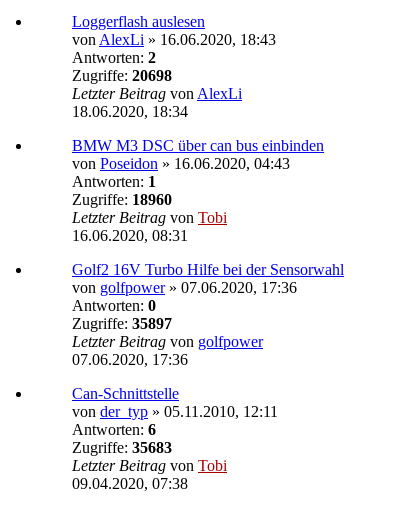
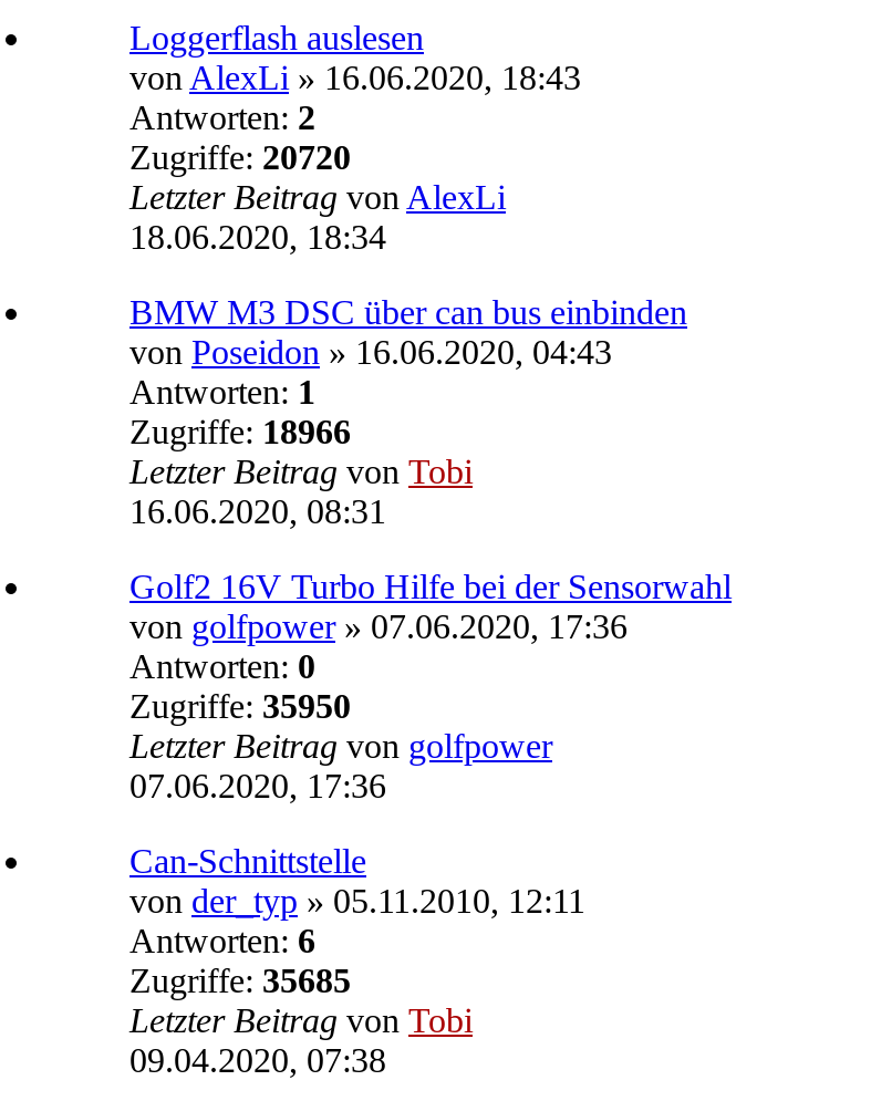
[72,67,172,84] Zugriffe: 20698 -> [129,139,351,177] Zugriffe: 20720
[72,191,172,208] Zugriffe: 18960 -> [129,413,351,451] Zugriffe: 18966
[72,315,172,332] Zugriffe: 35897 -> [129,688,351,725] Zugriffe: 35950
[72,439,172,456] Zugriffe: 35683 -> [129,962,351,1000] Zugriffe: 35685

